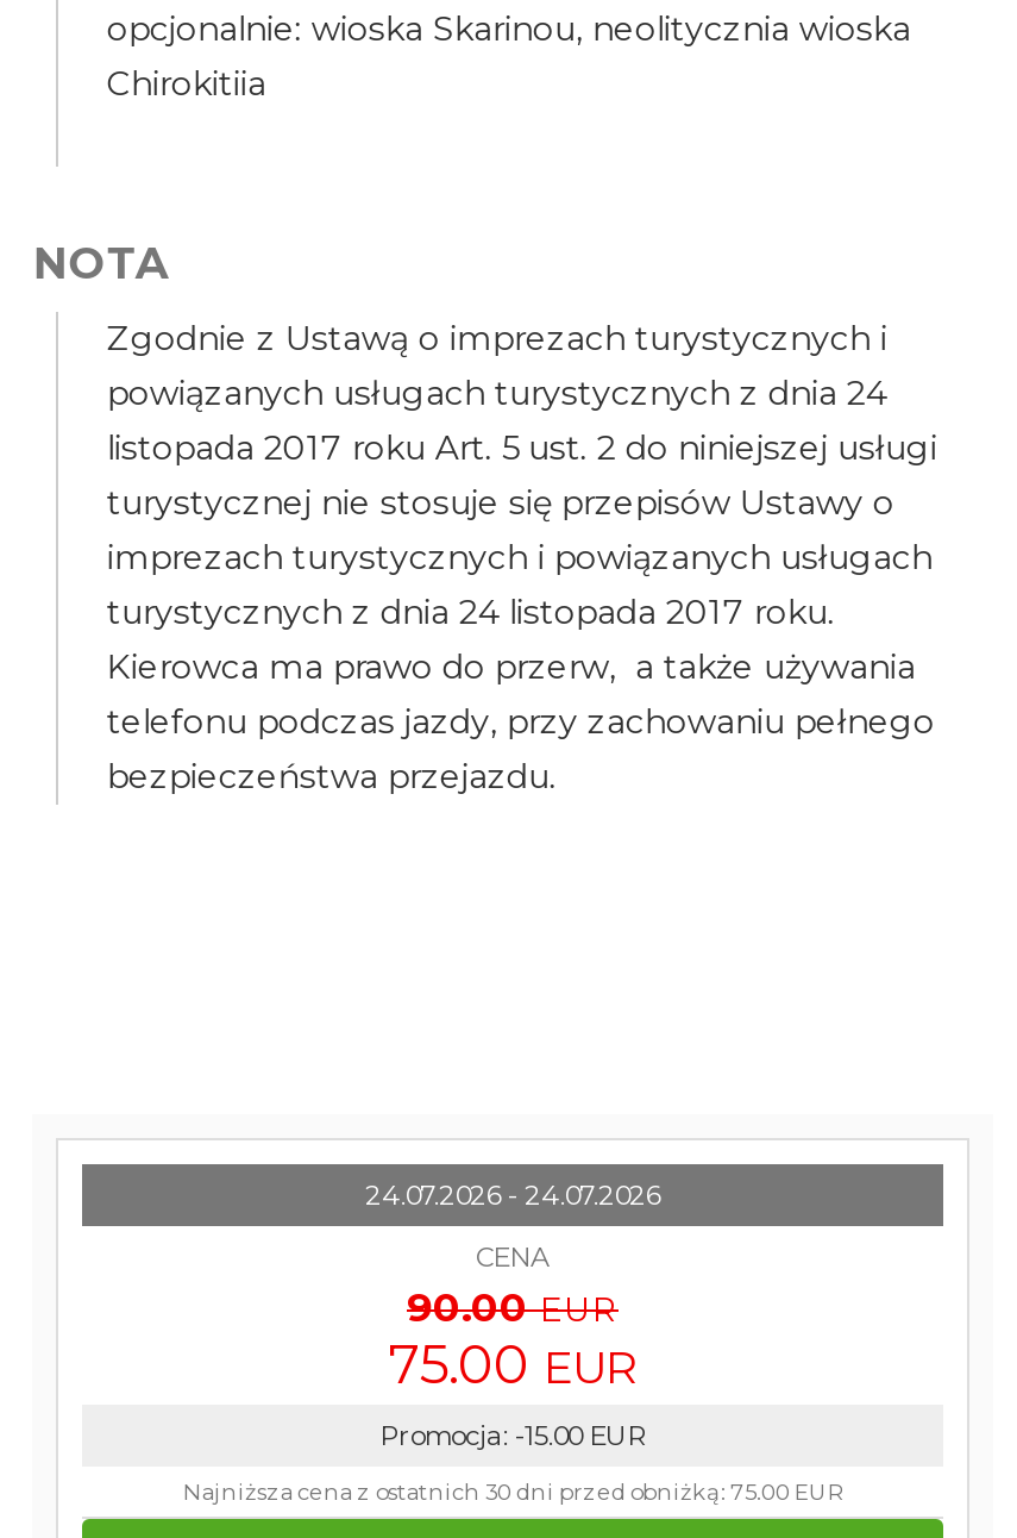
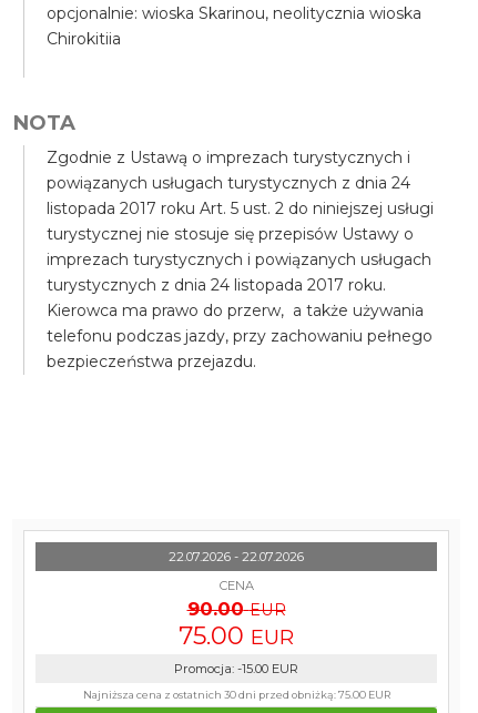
[365,1178,660,1212] 24.07.2026 - 24.07.2026 -> [169,549,304,564] 22.07.2026 - 22.07.2026

